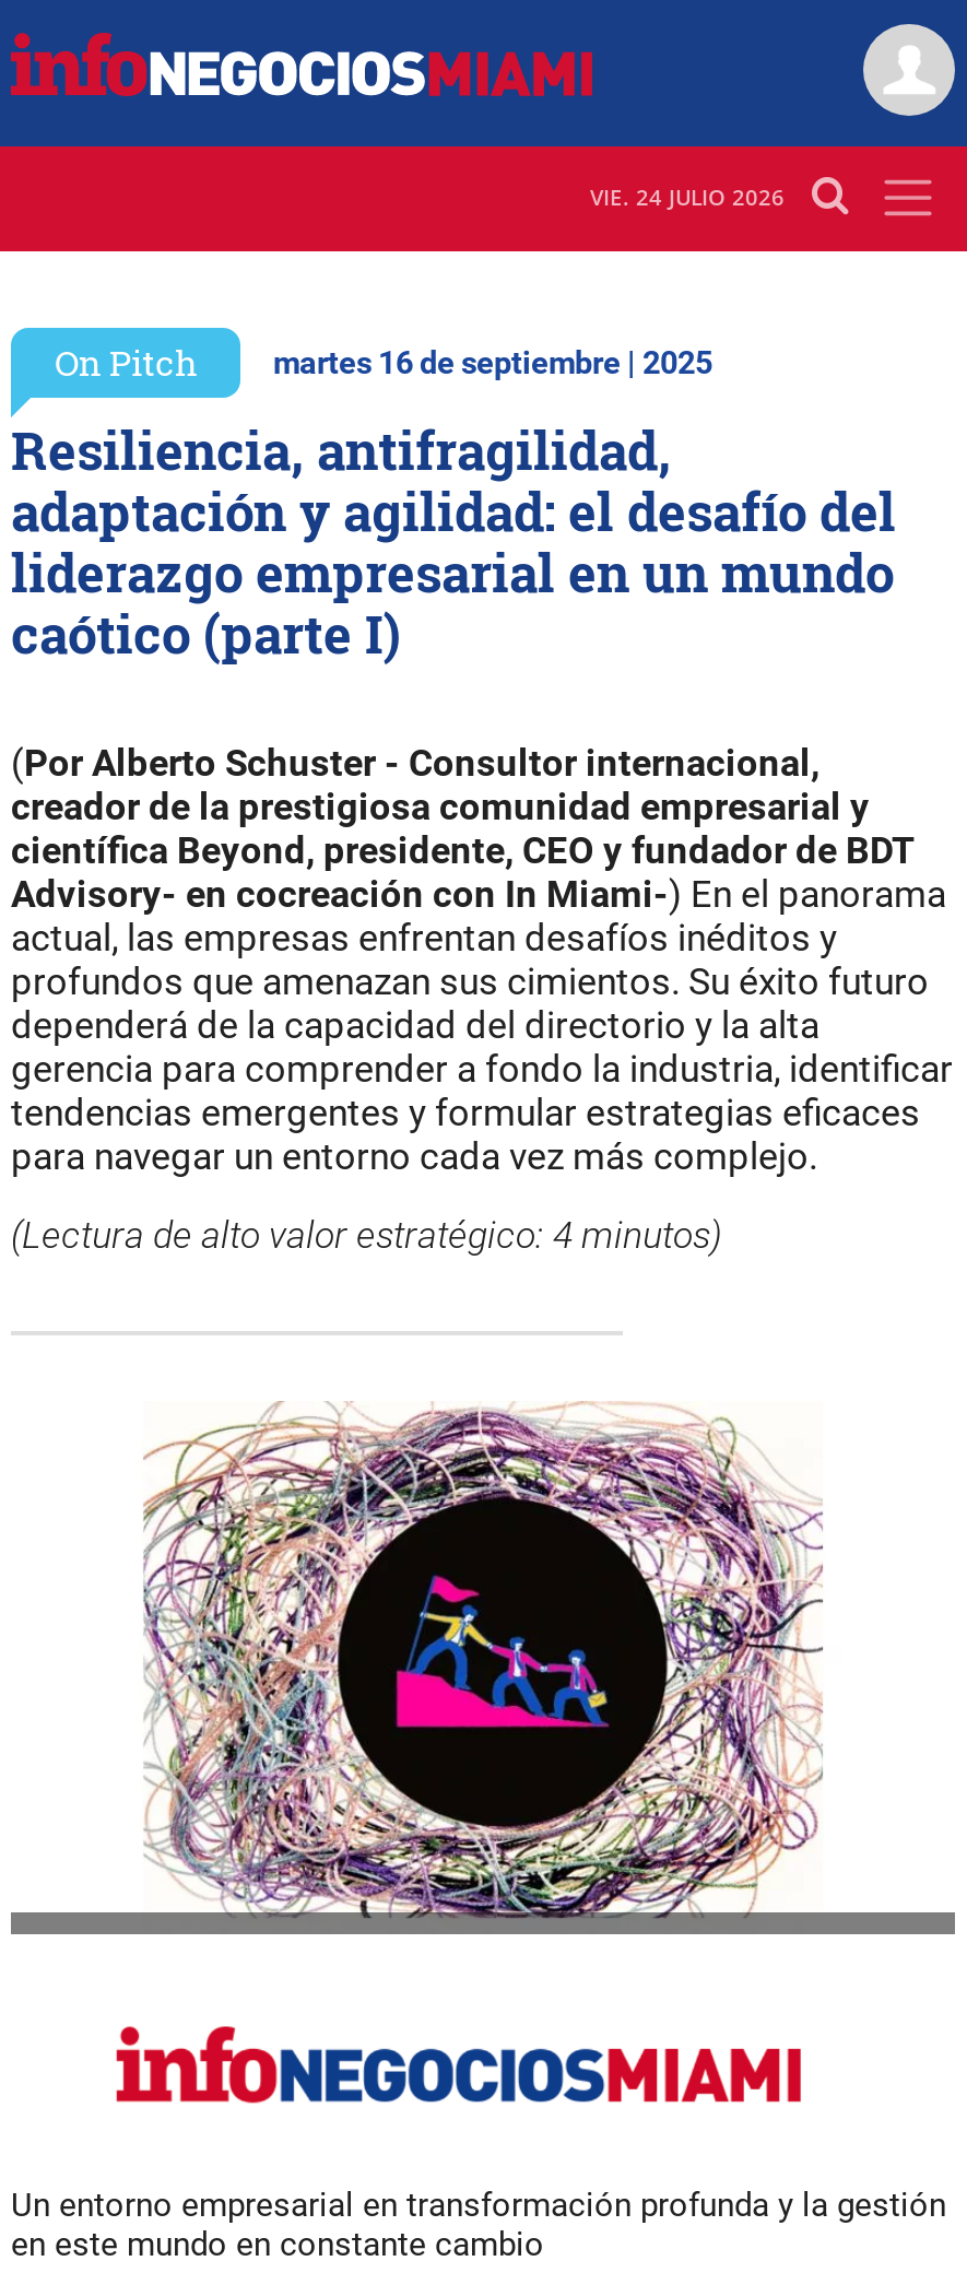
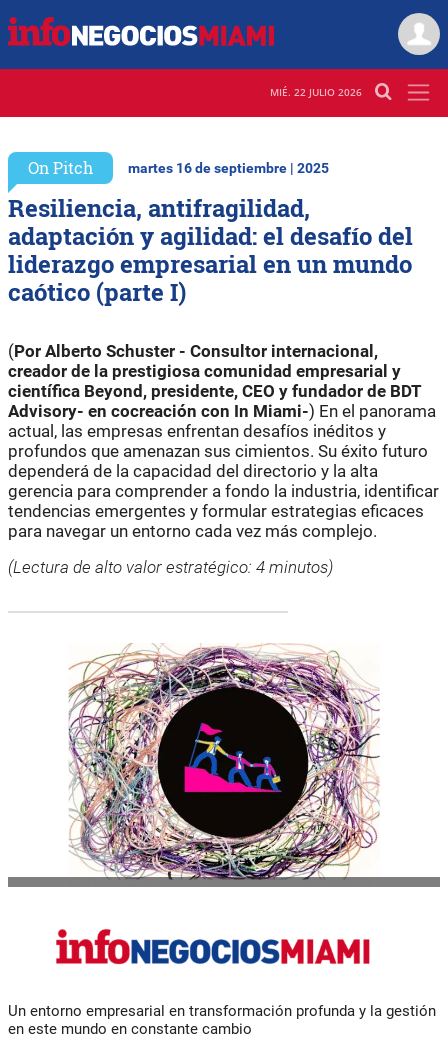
[590,182,785,213] VIE. 24 JULIO 2026 -> [270,85,362,99] MIÉ. 22 JULIO 2026

